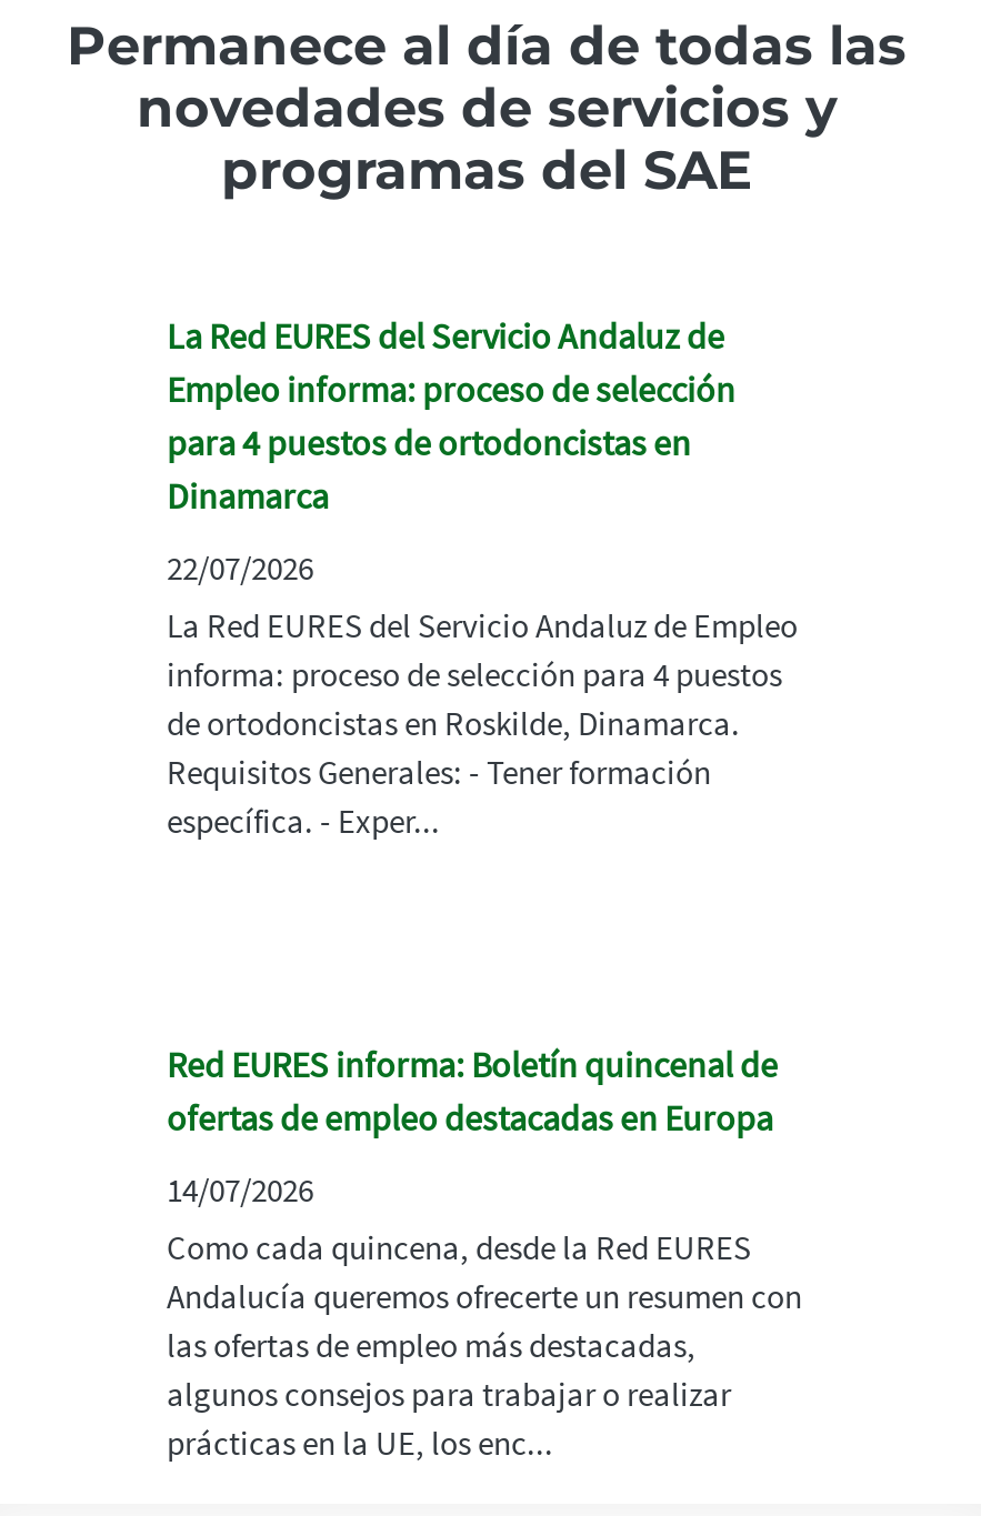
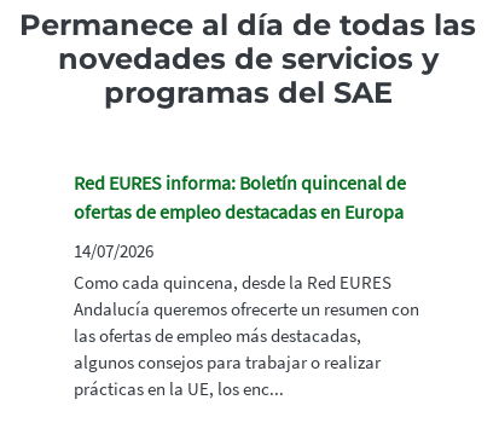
[167,313,798,842] La Red EURES del Servicio Andaluz de | Empleo informa: proceso de selección | para 4 puestos de ortodoncistas en | Dinamarca | 22/07/2026 | La Red EURES del Servicio Andaluz de Empleo | informa: proceso de selección para 4 puestos | de ortodoncistas en Roskilde, Dinamarca. | Requisitos Generales: - Tener formación | específica. - Exper... -> none

